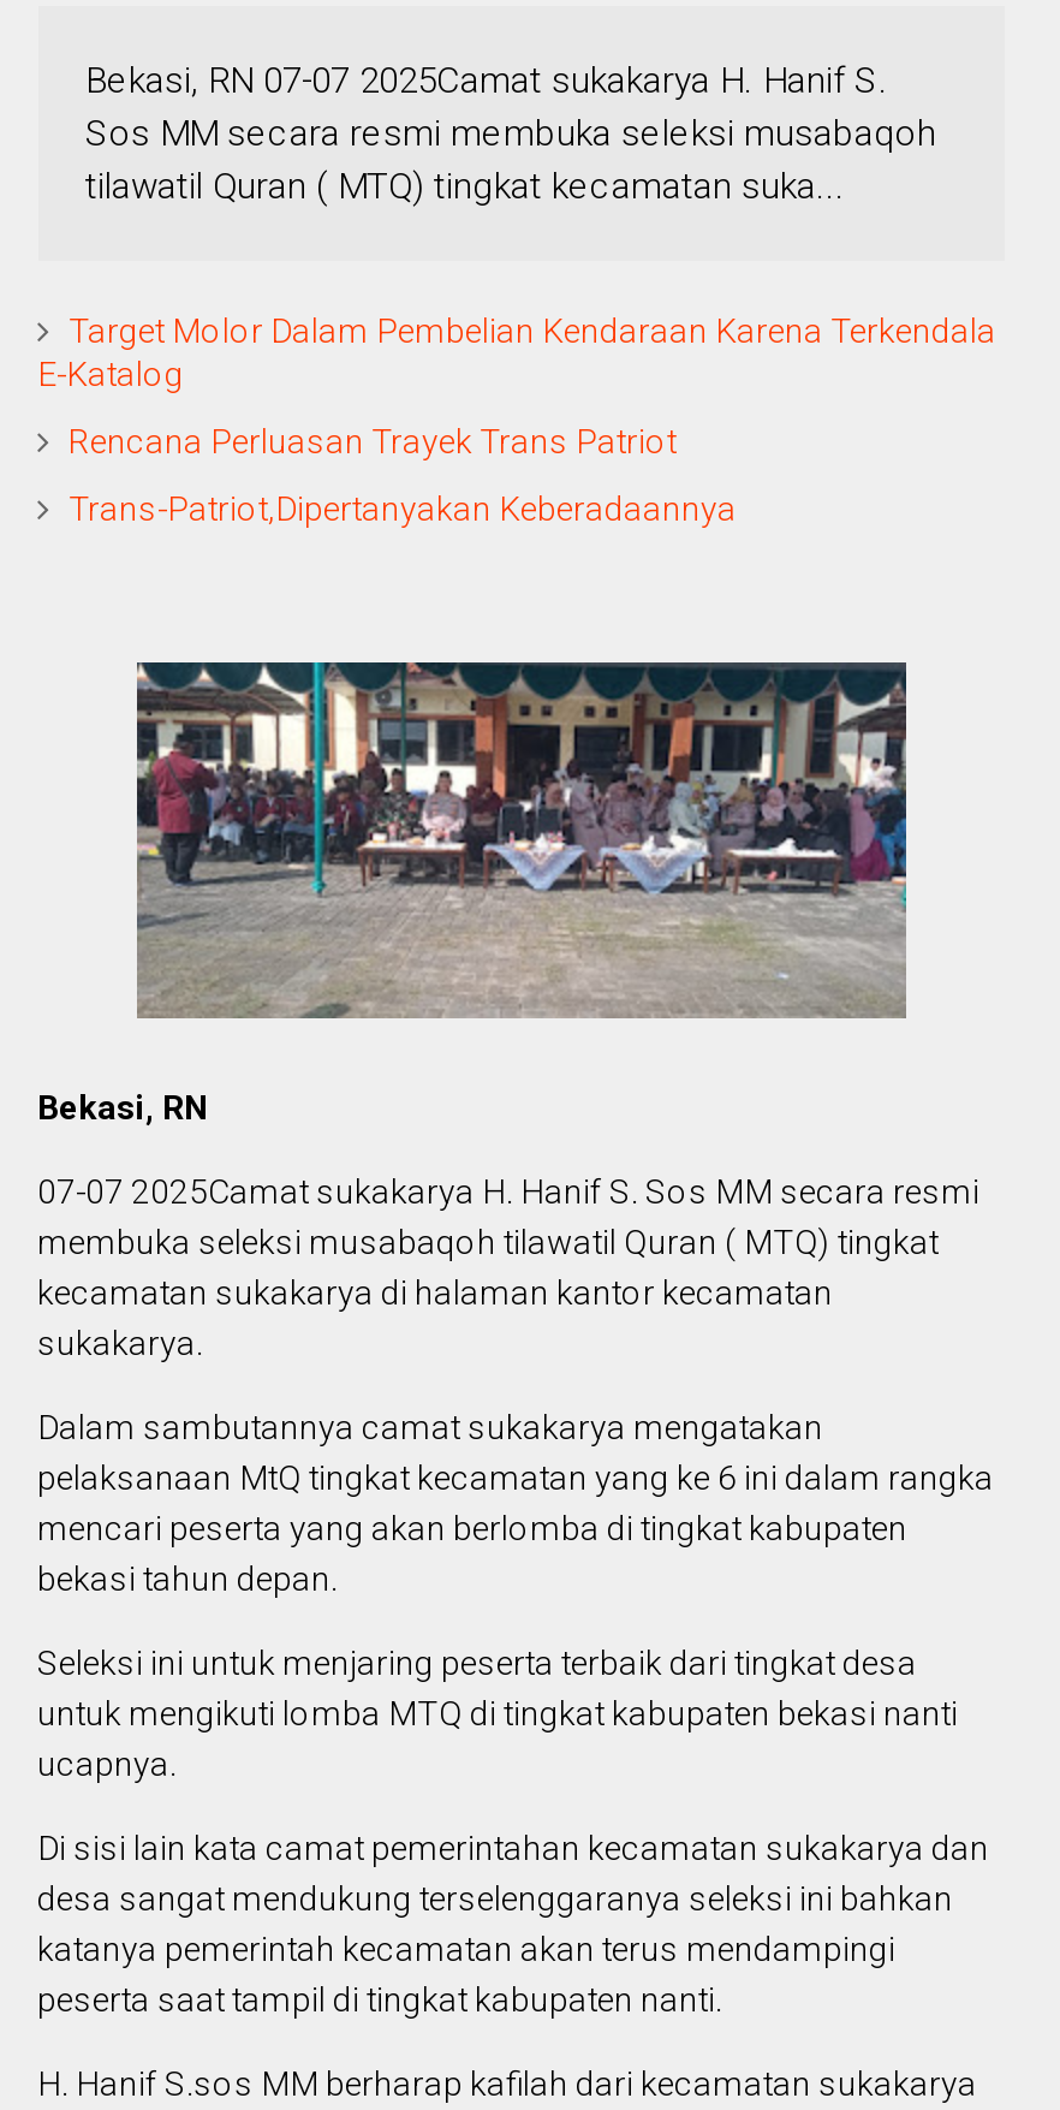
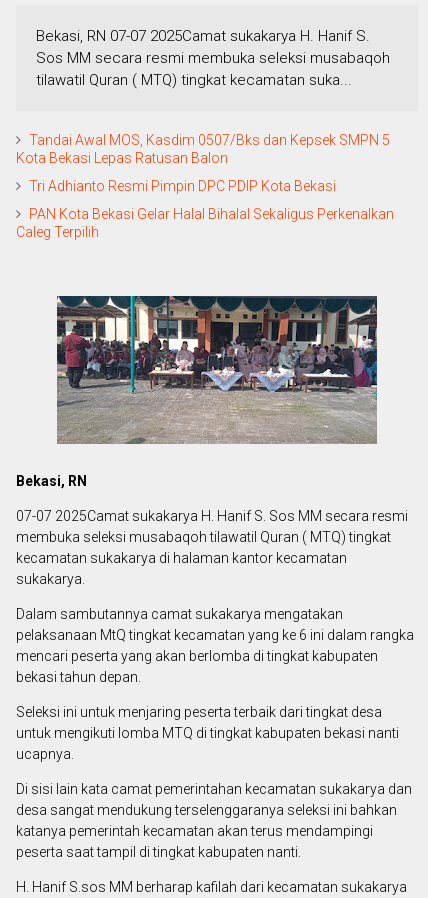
[37,311,996,393] Target Molor Dalam Pembelian Kendaraan Karena Terkendala | E-Katalog -> [15,132,389,166] Tandai Awal MOS, Kasdim 0507/Bks dan Kepsek SMPN 5 | Kota Bekasi Lepas Ratusan Balon
[69,422,677,460] Rencana Perluasan Trayek Trans Patriot -> [28,178,335,194] Tri Adhianto Resmi Pimpin DPC PDIP Kota Bekasi
[69,489,737,528] Trans-Patriot,Dipertanyakan Keberadaannya -> [15,206,393,240] PAN Kota Bekasi Gelar Halal Bihalal Sekaligus Perkenalkan | Caleg Terpilih

